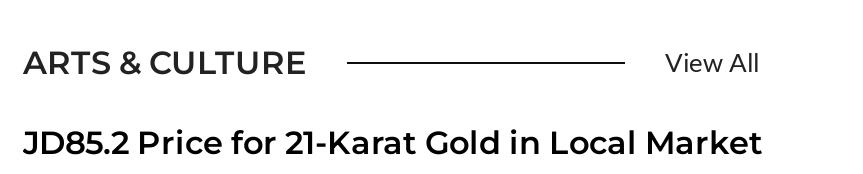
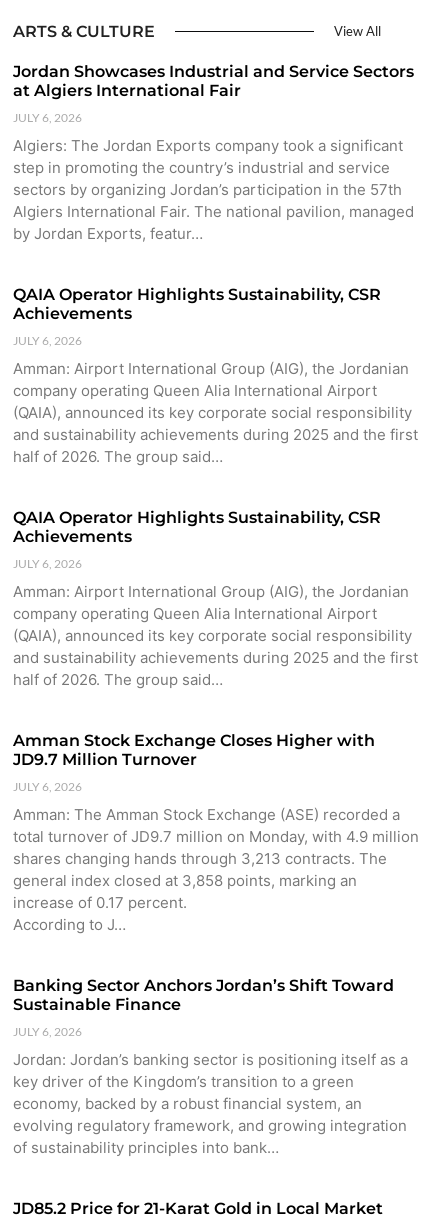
none -> [13,62,419,1157] Jordan Showcases Industrial and Service Sectors | at Algiers International Fair | JULY 6, 2026 | Algiers: The Jordan Exports company took a significant | step in promoting the country’s industrial and service | sectors by organizing Jordan’s participation in the 57th | Algiers International Fair. The national pavilion, managed | by Jordan Exports, featur… | QAIA Operator Highlights Sustainability, CSR | Achievements | JULY 6, 2026 | Amman: Airport International Group (AIG), the Jordanian | company operating Queen Alia International Airport | (QAIA), announced its key corporate social responsibility | and sustainability achievements during 2025 and the first | half of 2026. The group said… | QAIA Operator Highlights Sustainability, CSR | Achievements | JULY 6, 2026 | Amman: Airport International Group (AIG), the Jordanian | company operating Queen Alia International Airport | (QAIA), announced its key corporate social responsibility | and sustainability achievements during 2025 and the first | half of 2026. The group said… | Amman Stock Exchange Closes Higher with | JD9.7 Million Turnover | JULY 6, 2026 | Amman: The Amman Stock Exchange (ASE) recorded a | total turnover of JD9.7 million on Monday, with 4.9 million | shares changing hands through 3,213 contracts. The | general index closed at 3,858 points, marking an | increase of 0.17 percent. | According to J… | Banking Sector Anchors Jordan’s Shift Toward | Sustainable Finance | JULY 6, 2026 | Jordan: Jordan’s banking sector is positioning itself as a | key driver of the Kingdom’s transition to a green | economy, backed by a robust financial system, an | evolving regulatory framework, and growing integration | of sustainability principles into bank…

